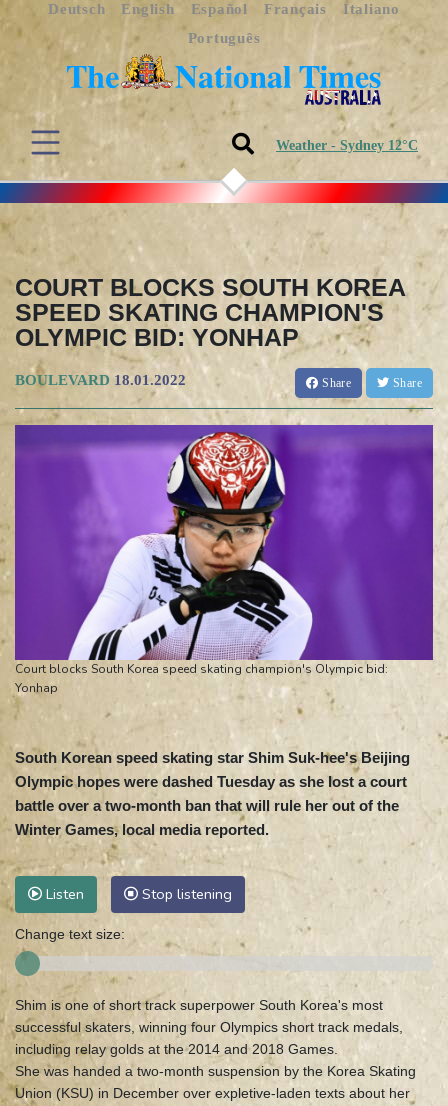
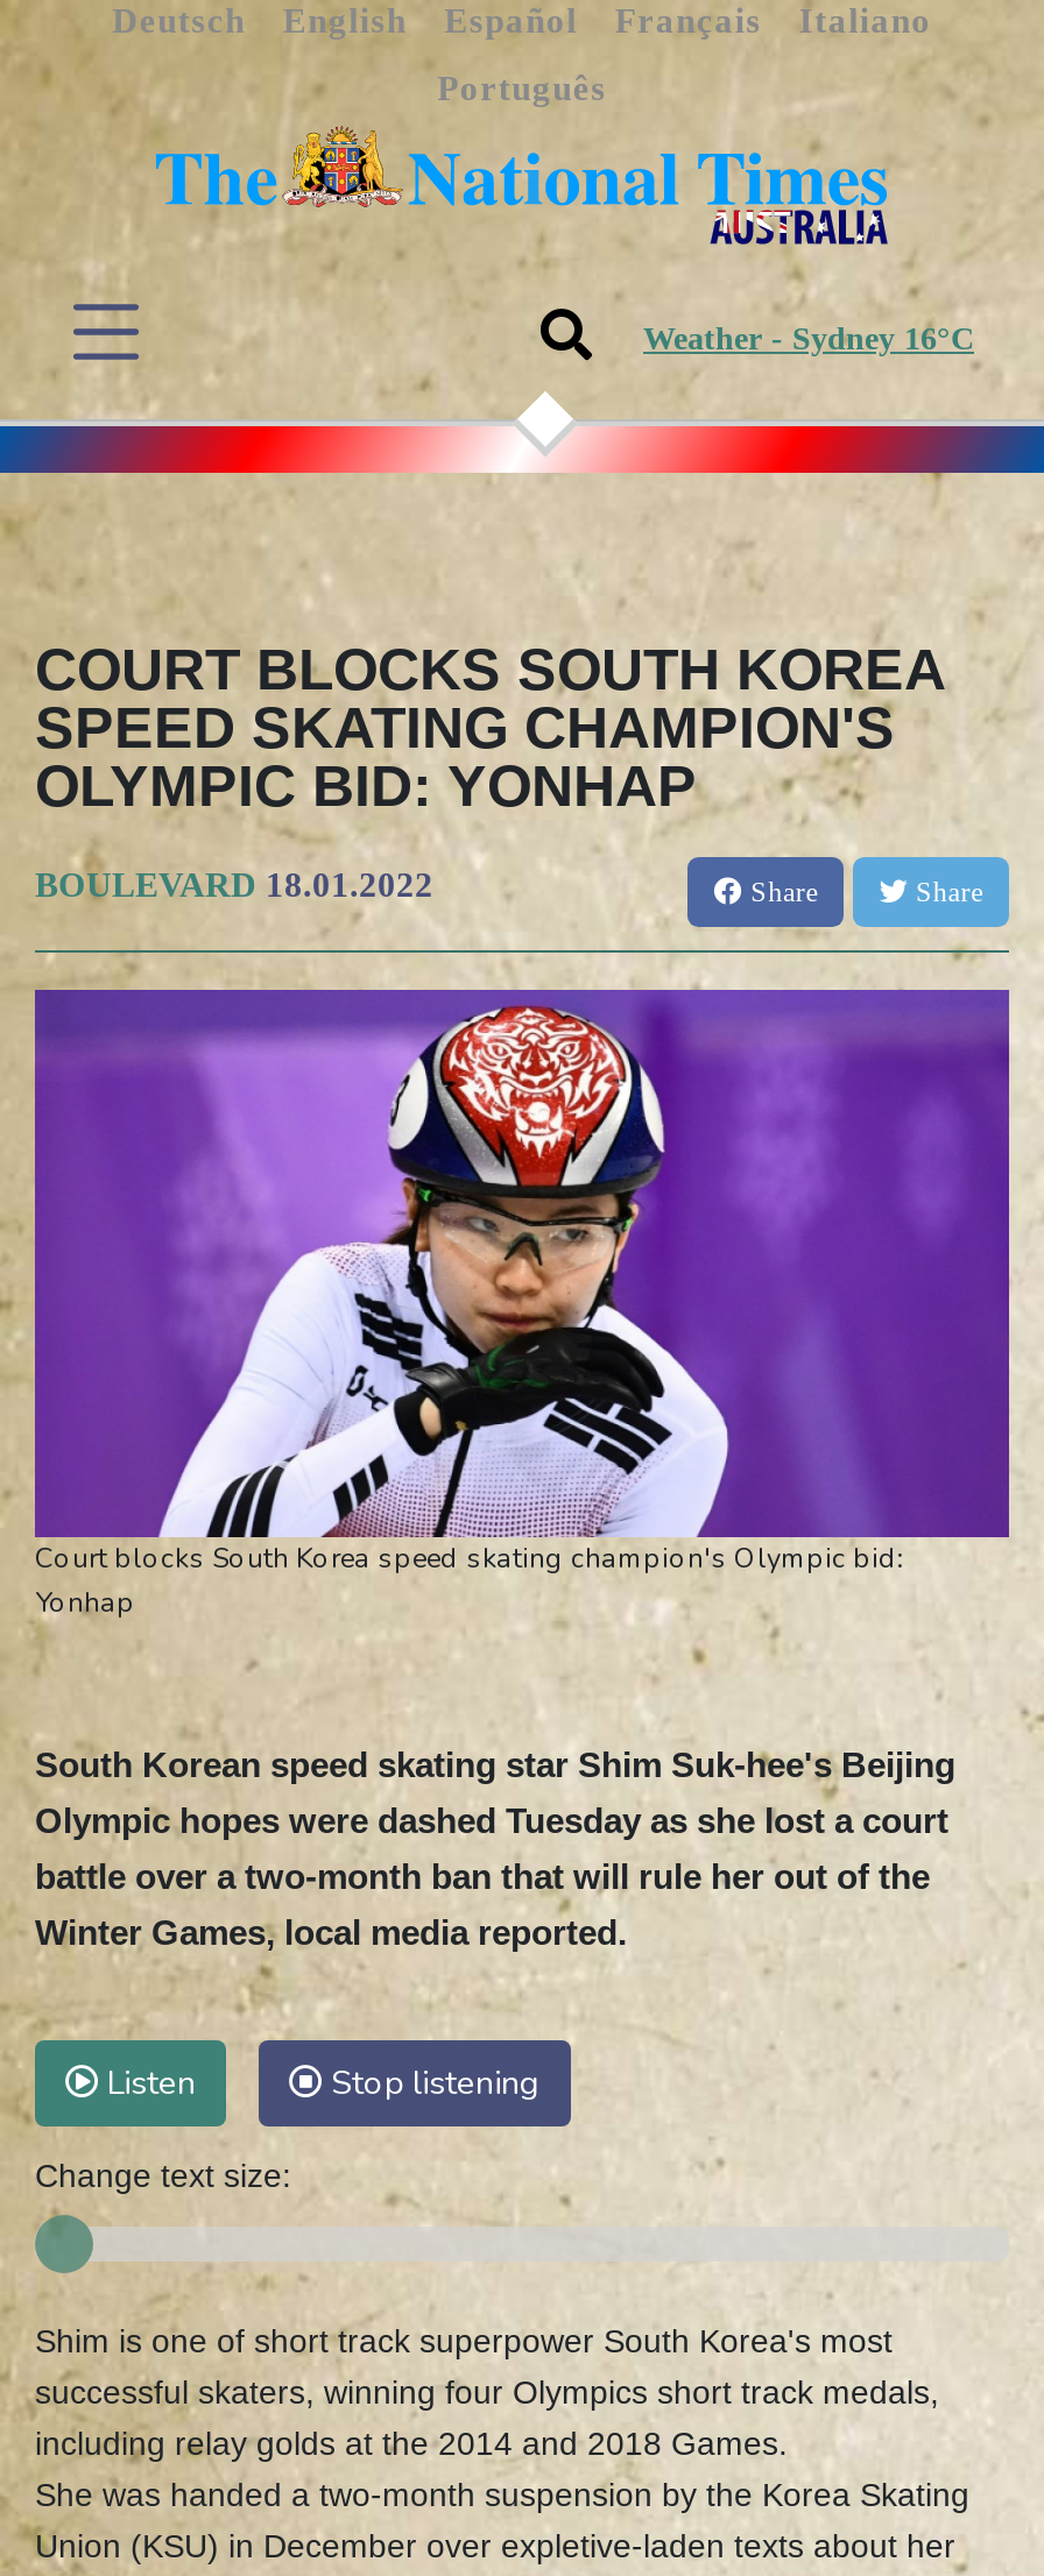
[276,138,418,153] Weather - Sydney 12°C -> [643,320,974,355] Weather - Sydney 16°C

